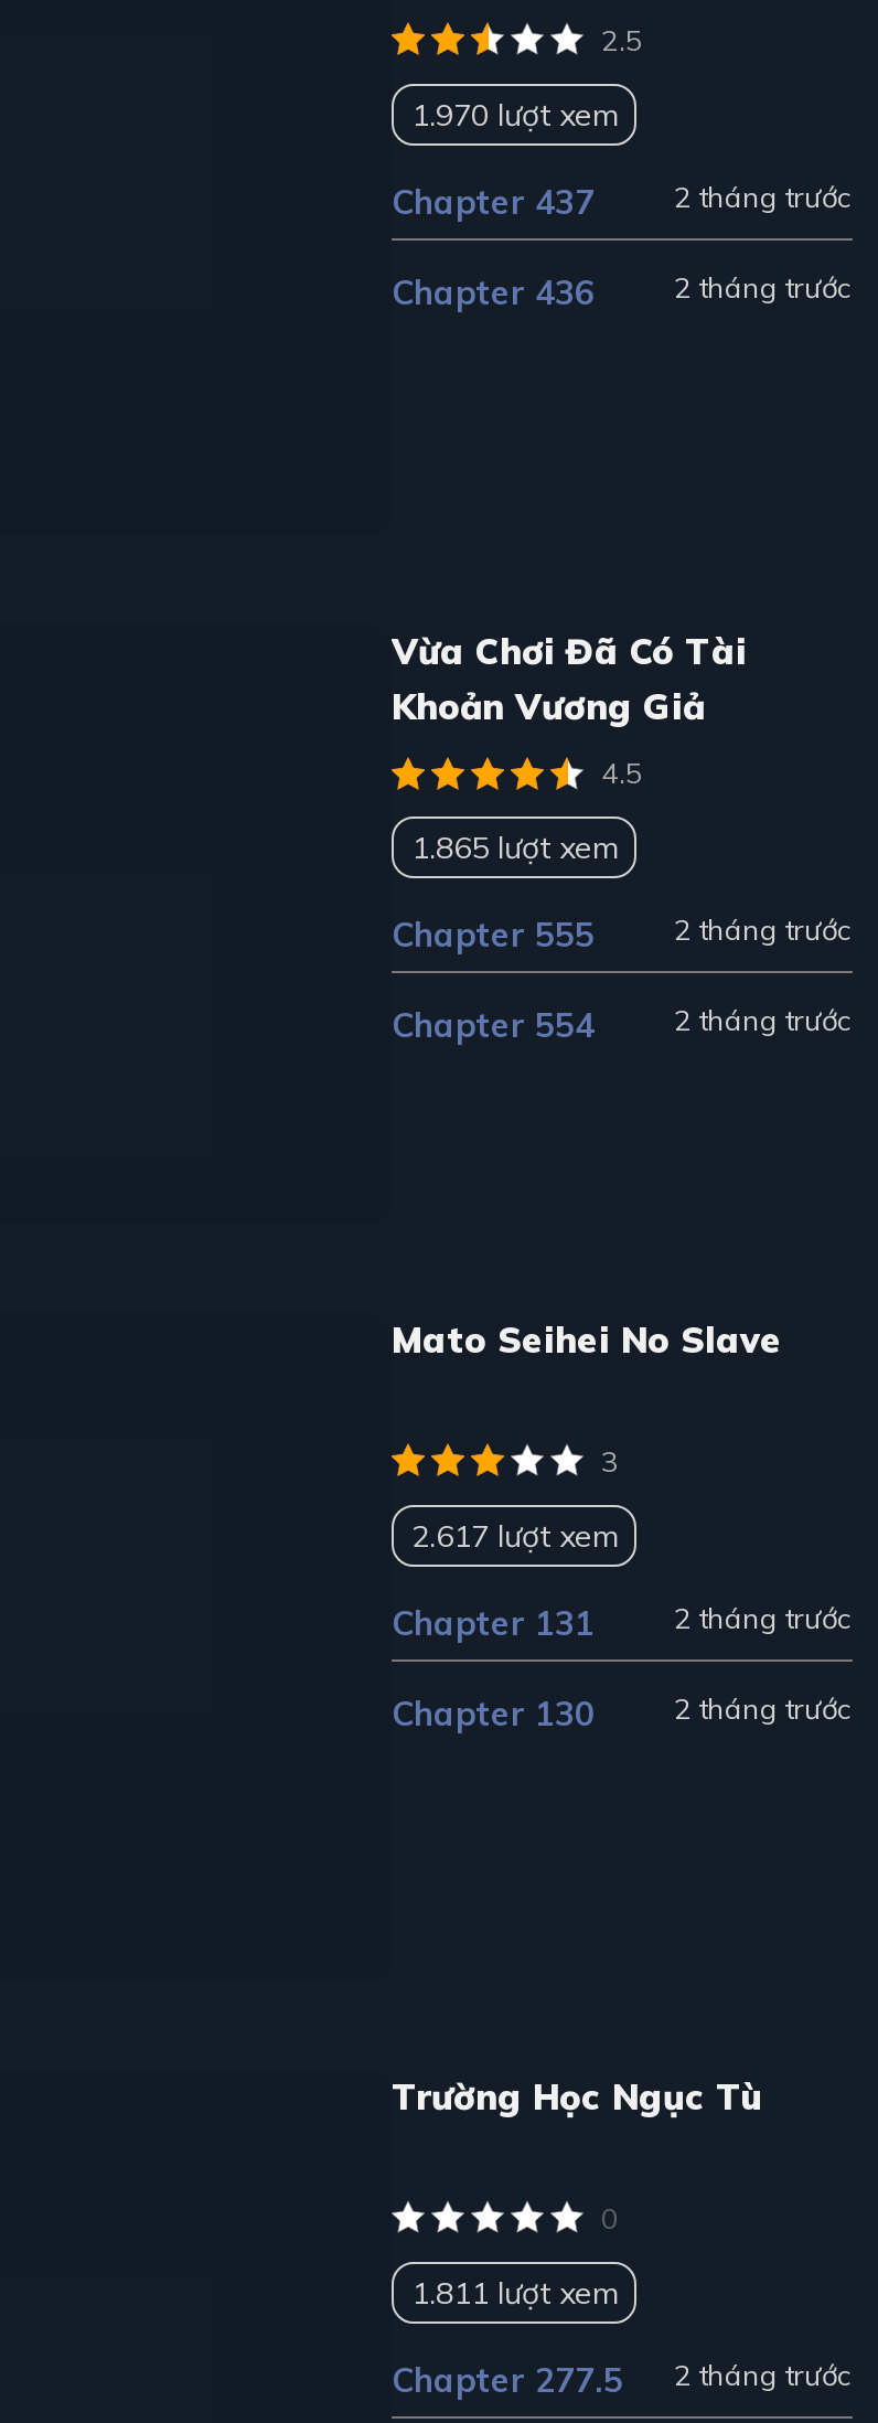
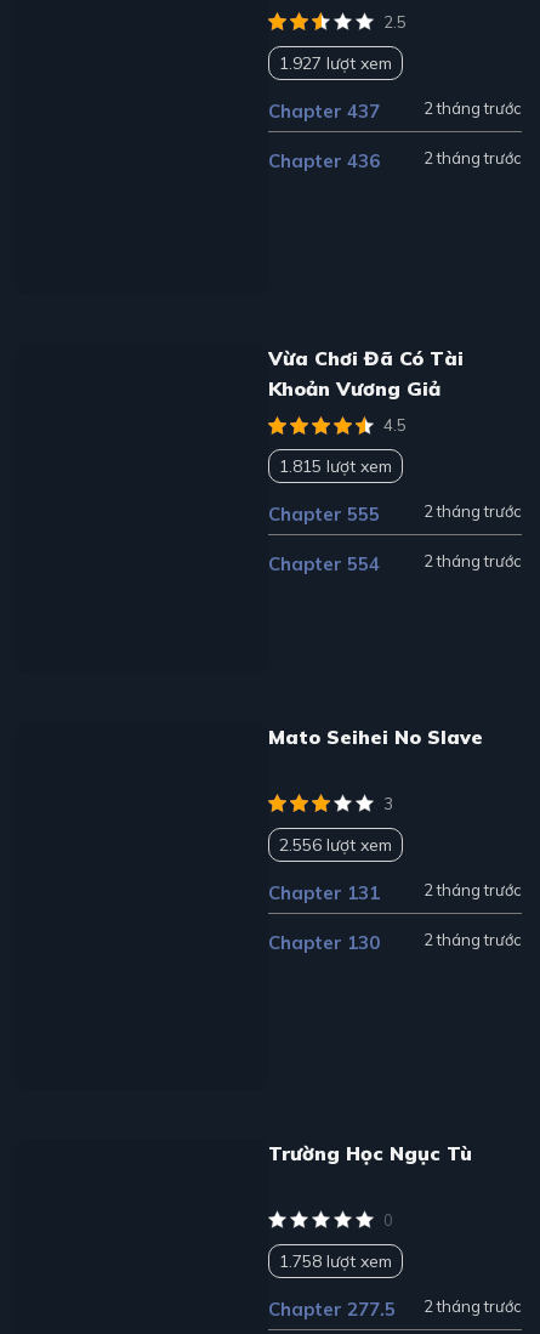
[411,94,617,134] 1.970 lượt xem -> [279,52,392,74] 1.927 lượt xem
[411,828,617,868] 1.865 lượt xem -> [279,455,392,477] 1.815 lượt xem
[411,1516,617,1556] 2.617 lượt xem -> [279,834,392,856] 2.556 lượt xem
[411,2273,617,2313] 1.811 lượt xem -> [279,1250,392,1272] 1.758 lượt xem

